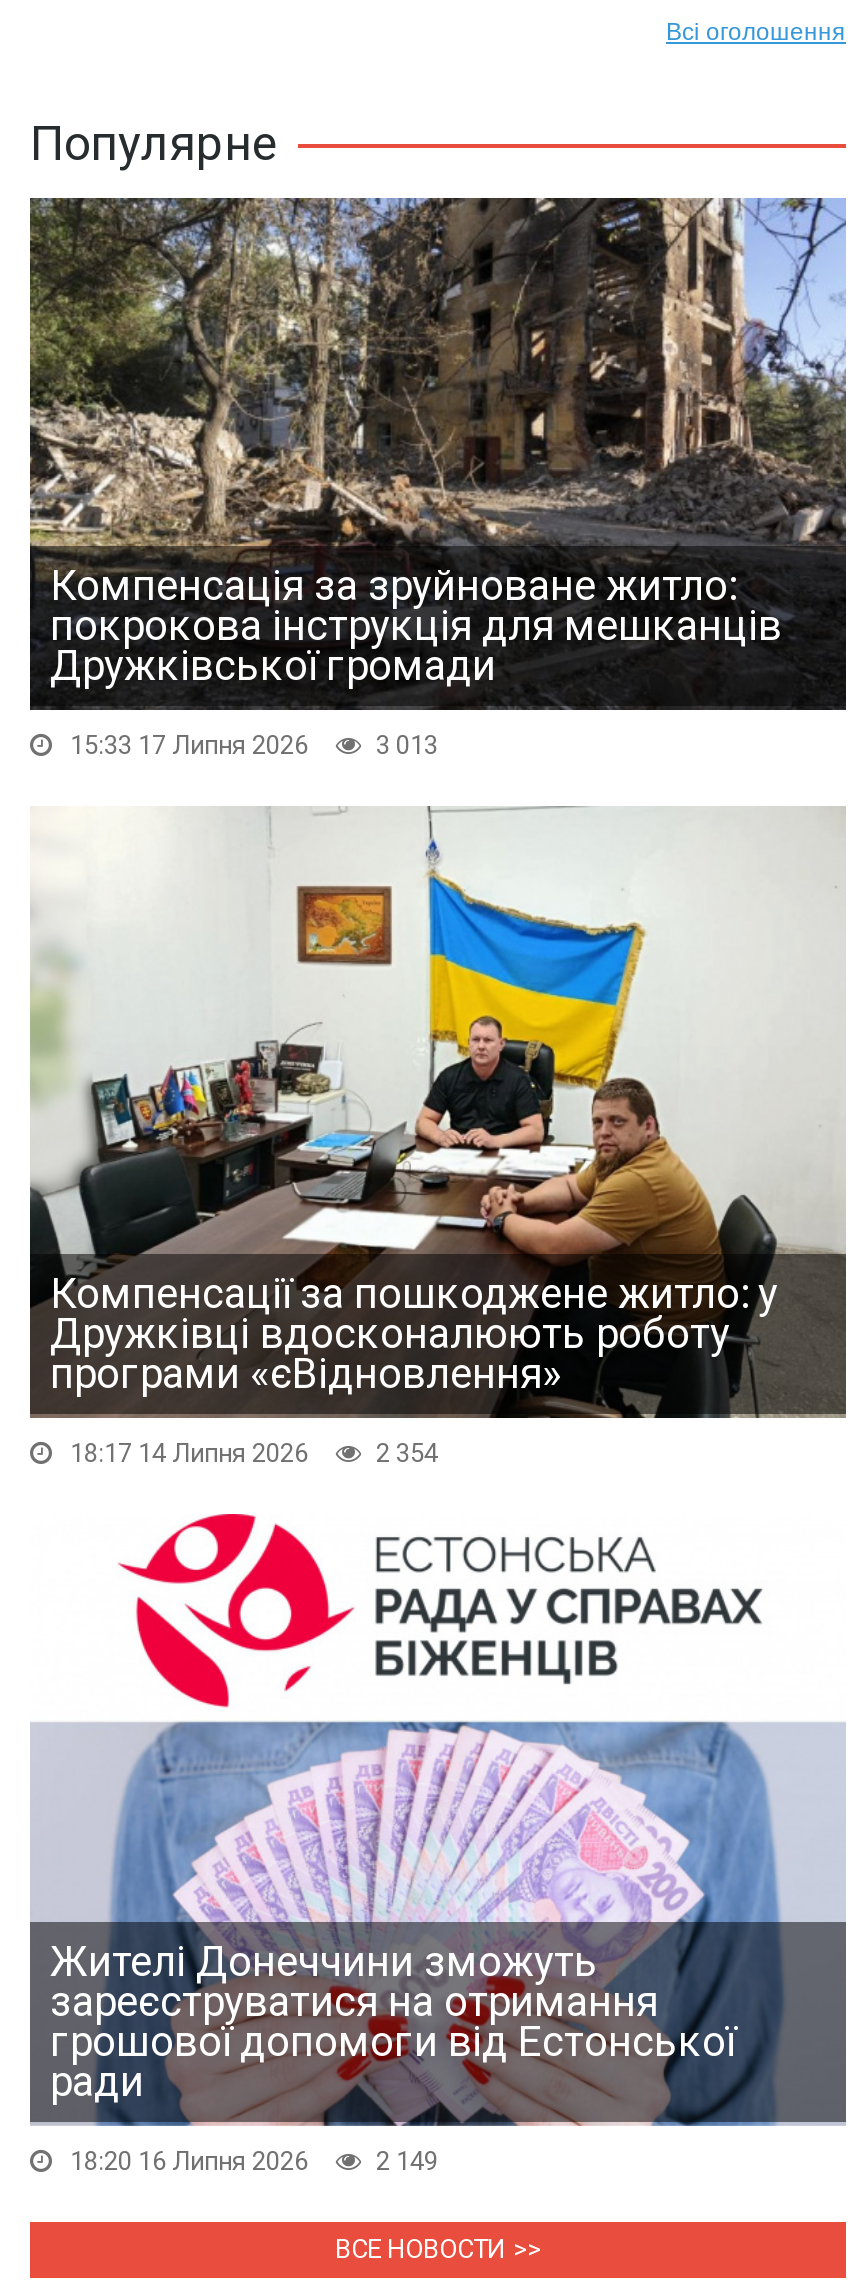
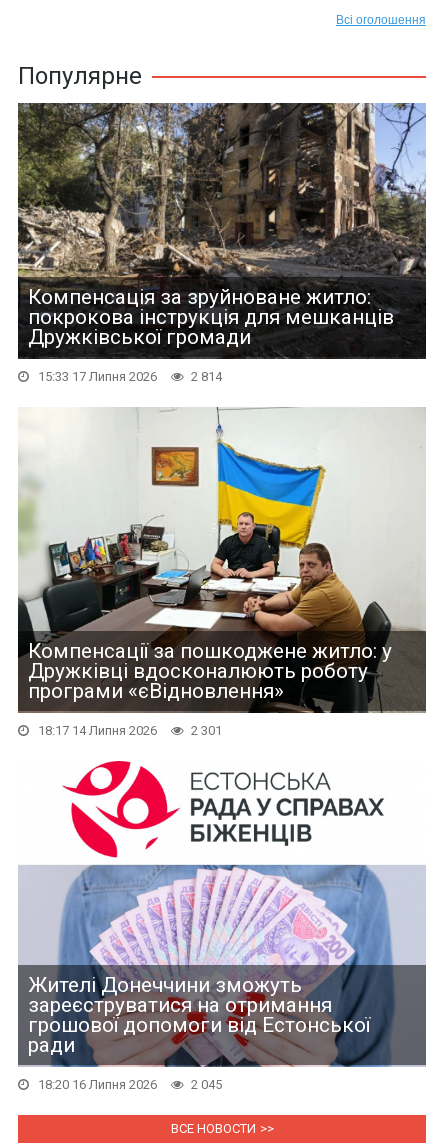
[376,730,438,760] 3 013 -> [191,369,222,384] 2 814
[376,1438,438,1468] 2 354 -> [191,723,222,738] 2 301
[376,2146,438,2176] 2 149 -> [191,1077,222,1092] 2 045

